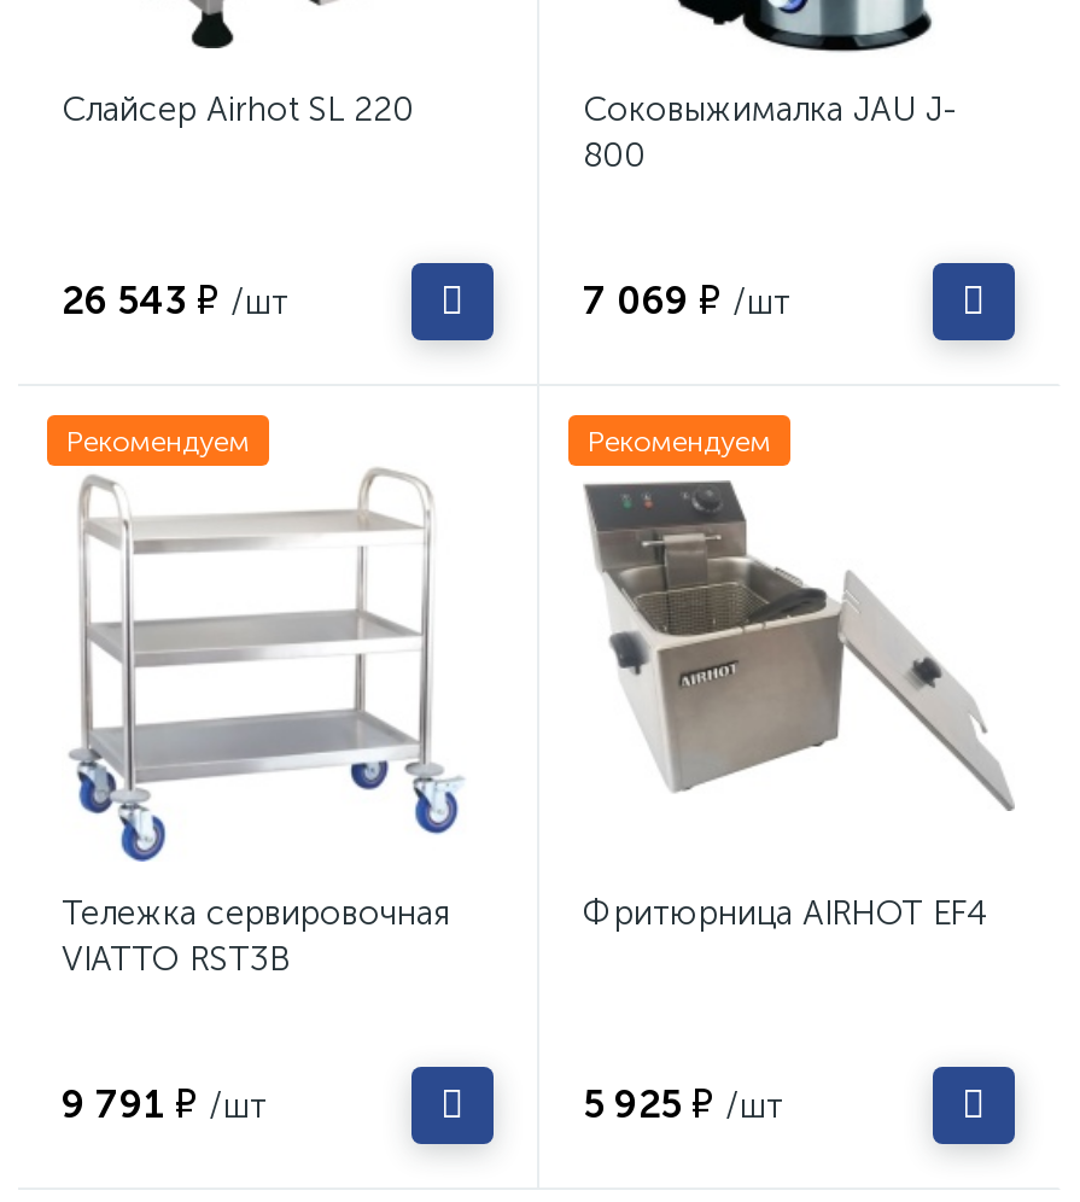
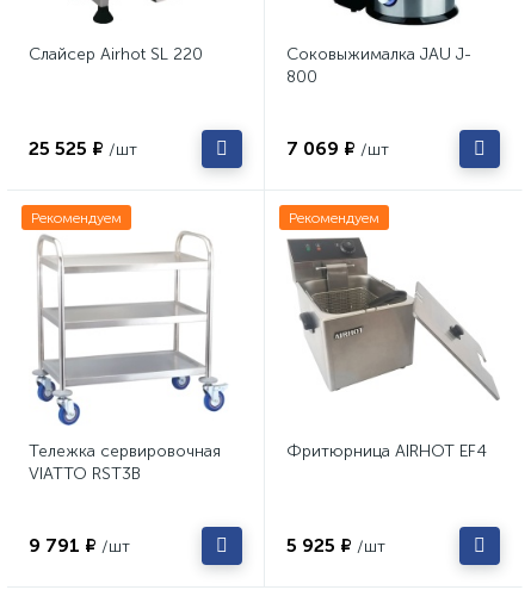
[62,278,288,323] 26 543 ₽ /шт -> [29,137,137,160] 25 525 ₽ /шт

